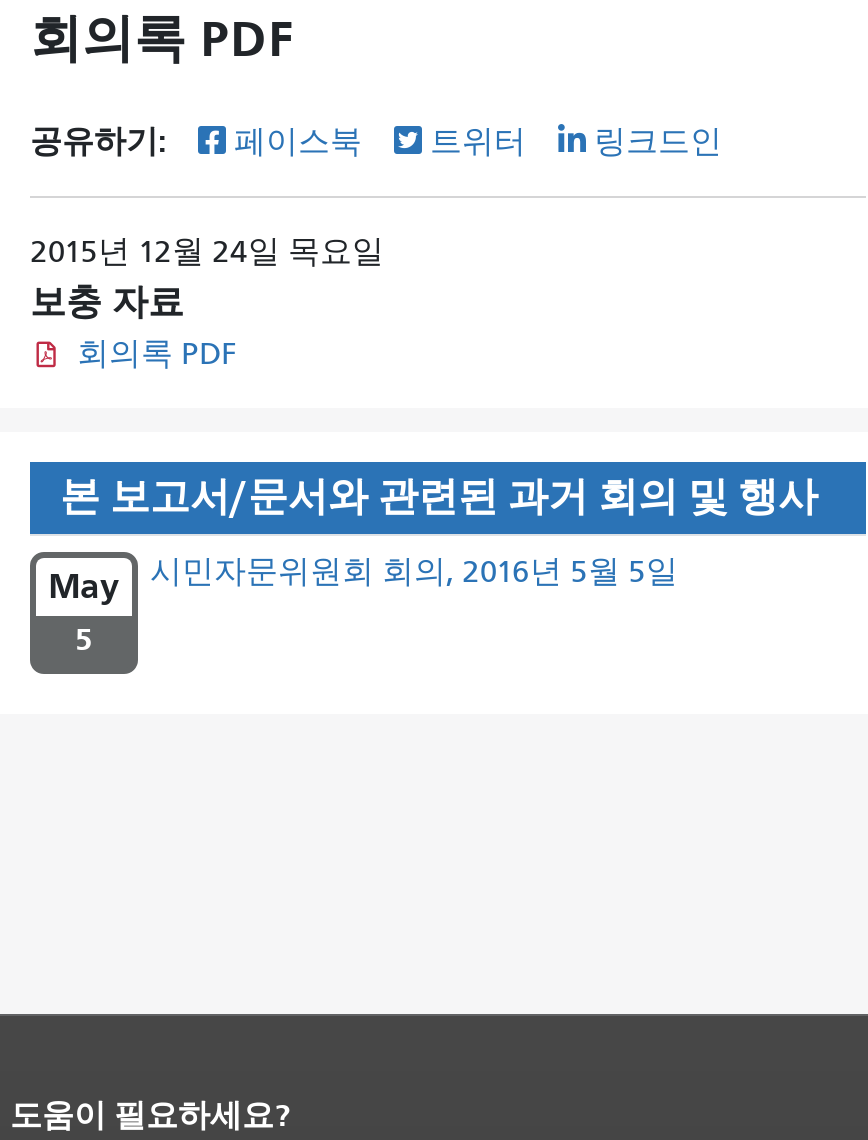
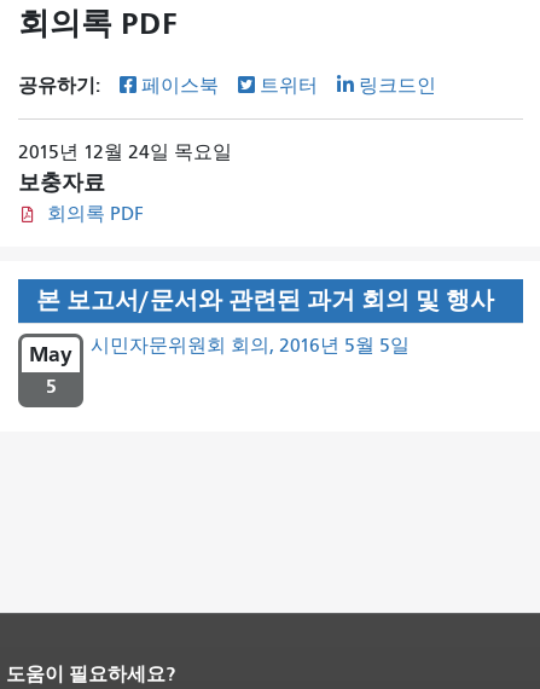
[30,282,184,324] 보충 자료 -> [18,171,105,196] 보충자료

